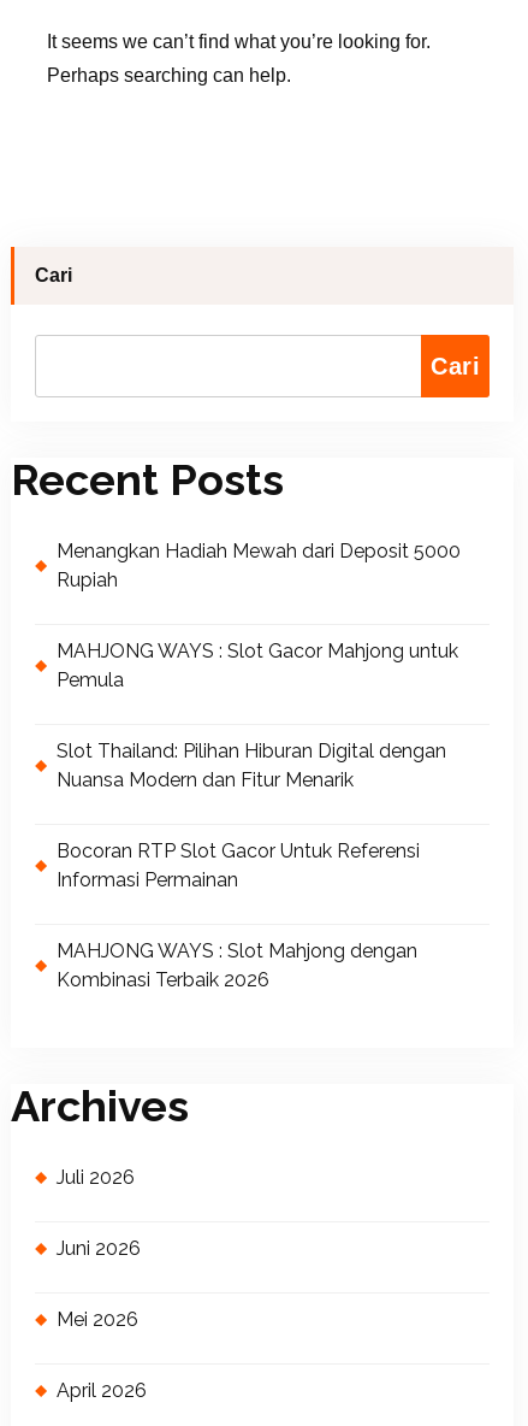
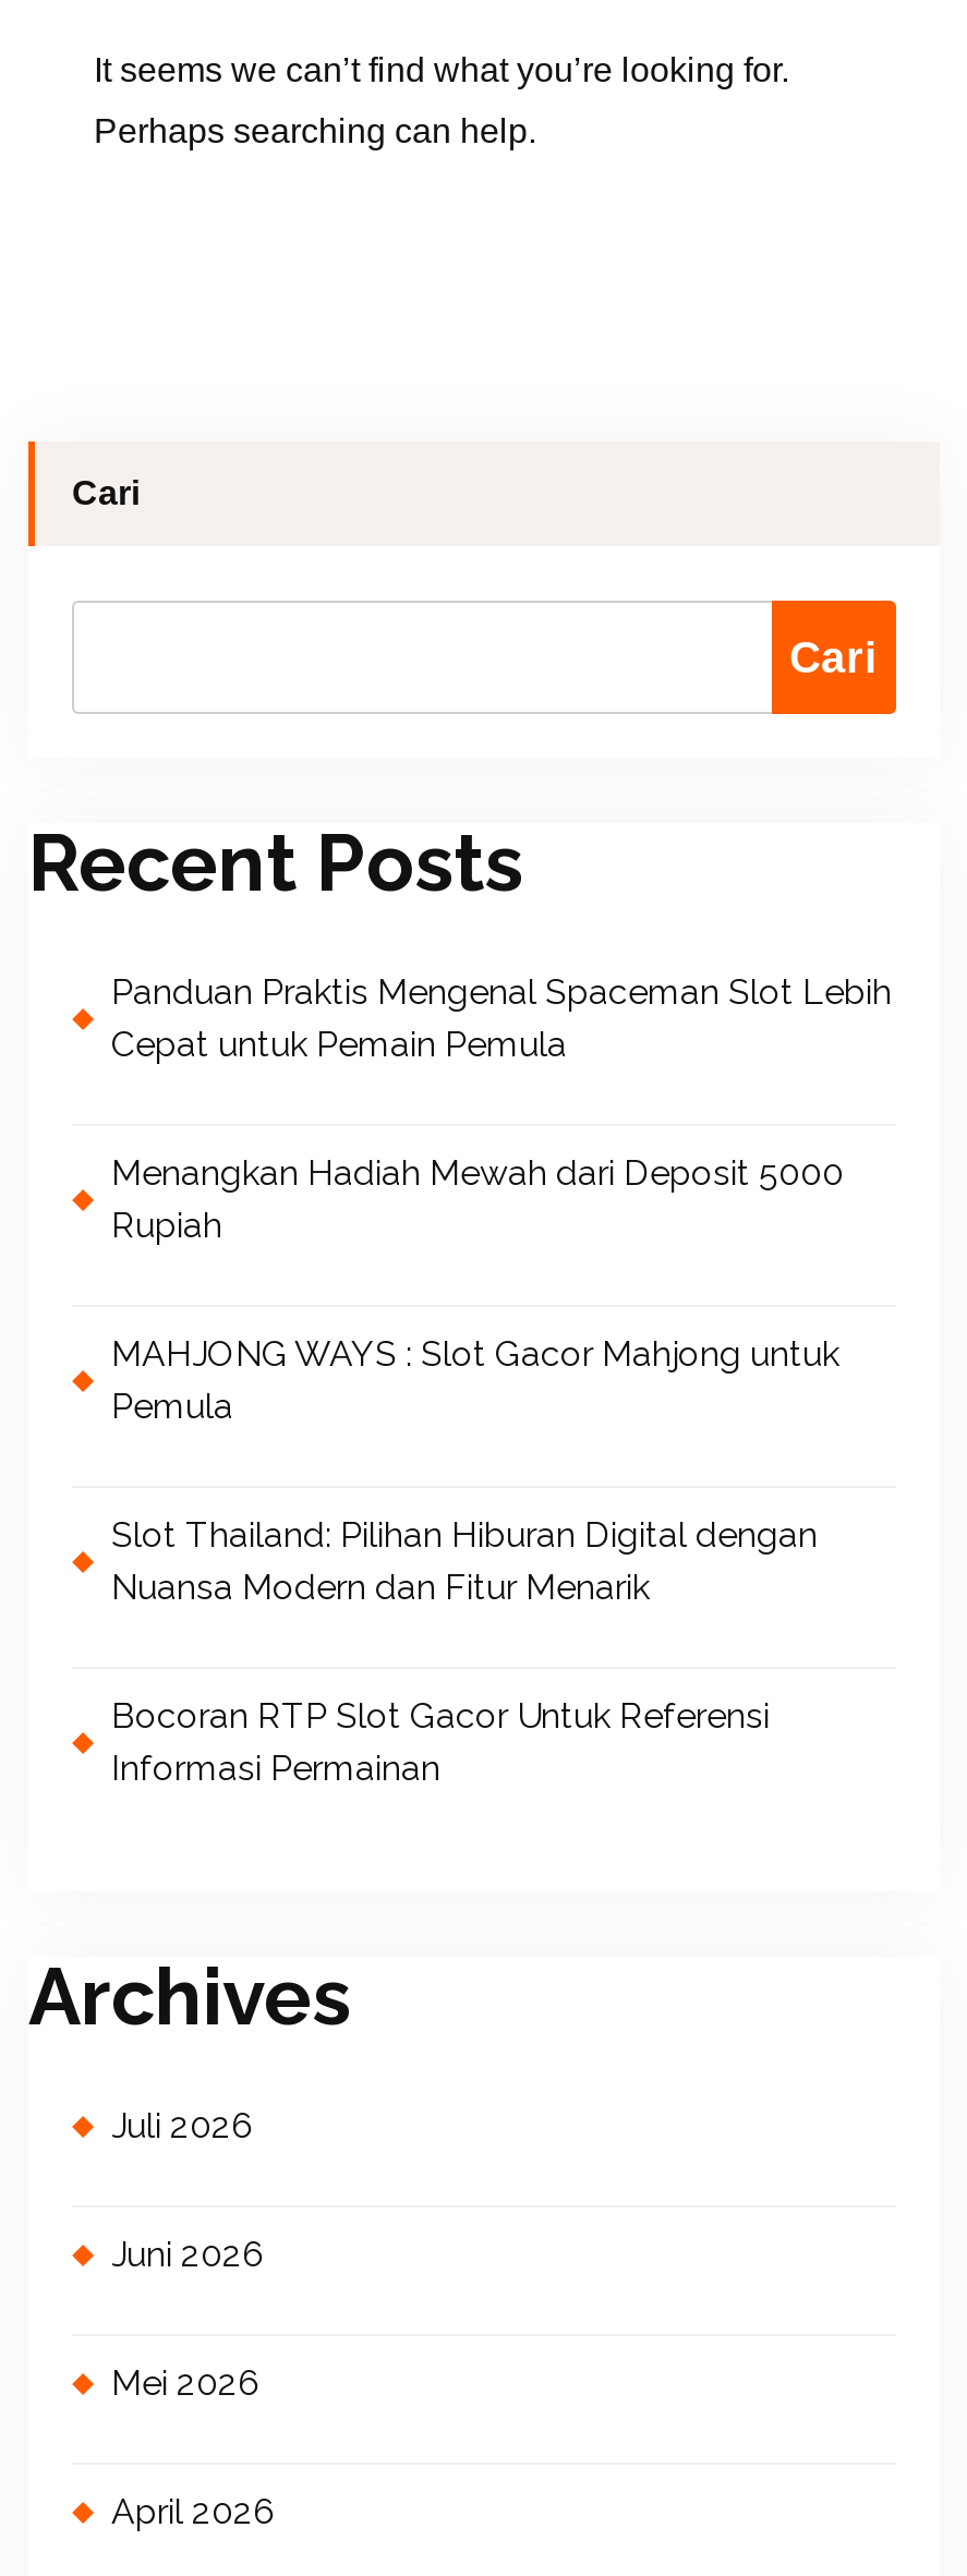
none -> [111,971,892,1065] Panduan Praktis Mengenal Spaceman Slot Lebih | Cepat untuk Pemain Pemula
moved [57,540,461,891] -> [111,1152,844,1789]: Menangkan Hadiah Mewah dari Deposit 5000 | Rupiah | MAHJONG WAYS : Slot Gacor Mahjong untuk | Pemula | Slot Thailand: Pilihan Hiburan Digital dengan | Nuansa Modern dan Fitur Menarik | Bocoran RTP Slot Gacor Untuk Referensi | Informasi Permainan
[57,939,417,991] MAHJONG WAYS : Slot Mahjong dengan | Kombinasi Terbaik 2026 -> none

